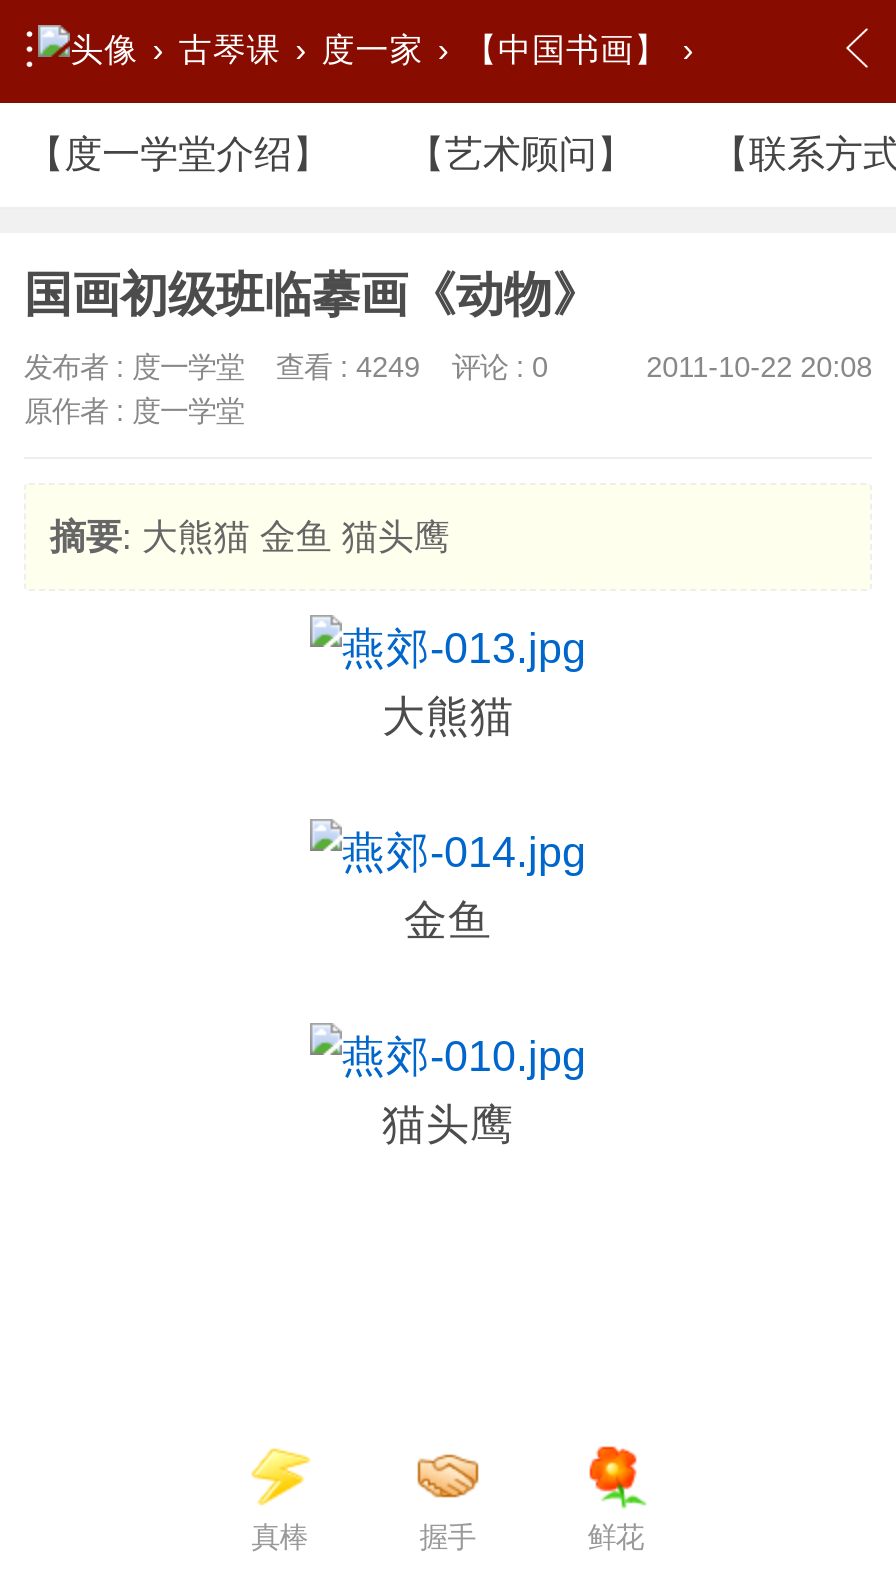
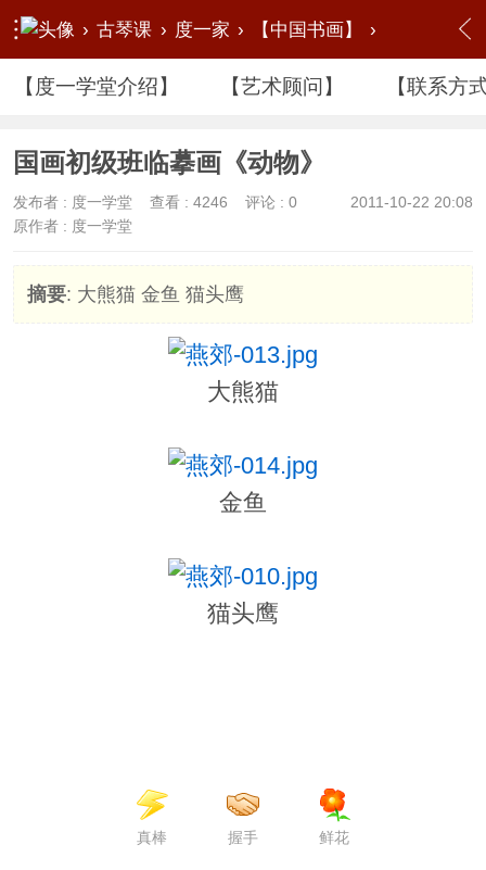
[24,352,548,384] 发布者 :度一学堂 查看 : 4249 评论 : 0 -> [13,194,297,211] 发布者 :度一学堂 查看 : 4246 评论 : 0

